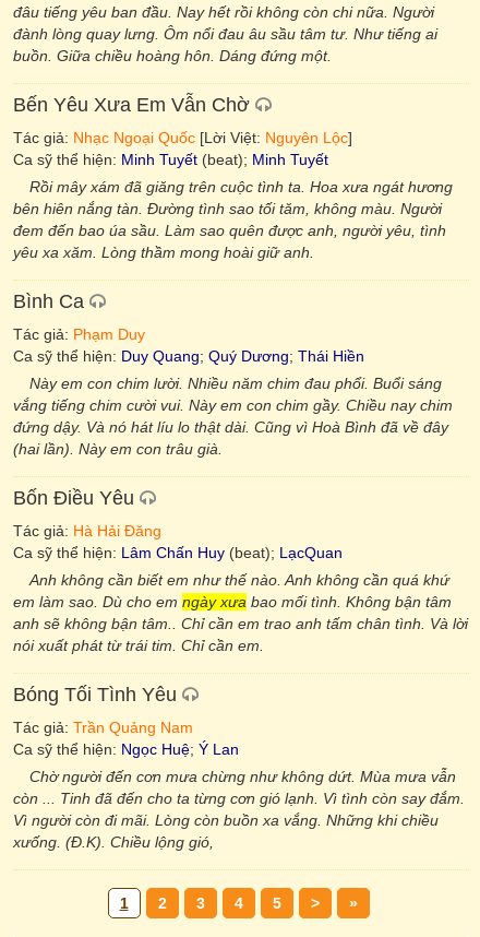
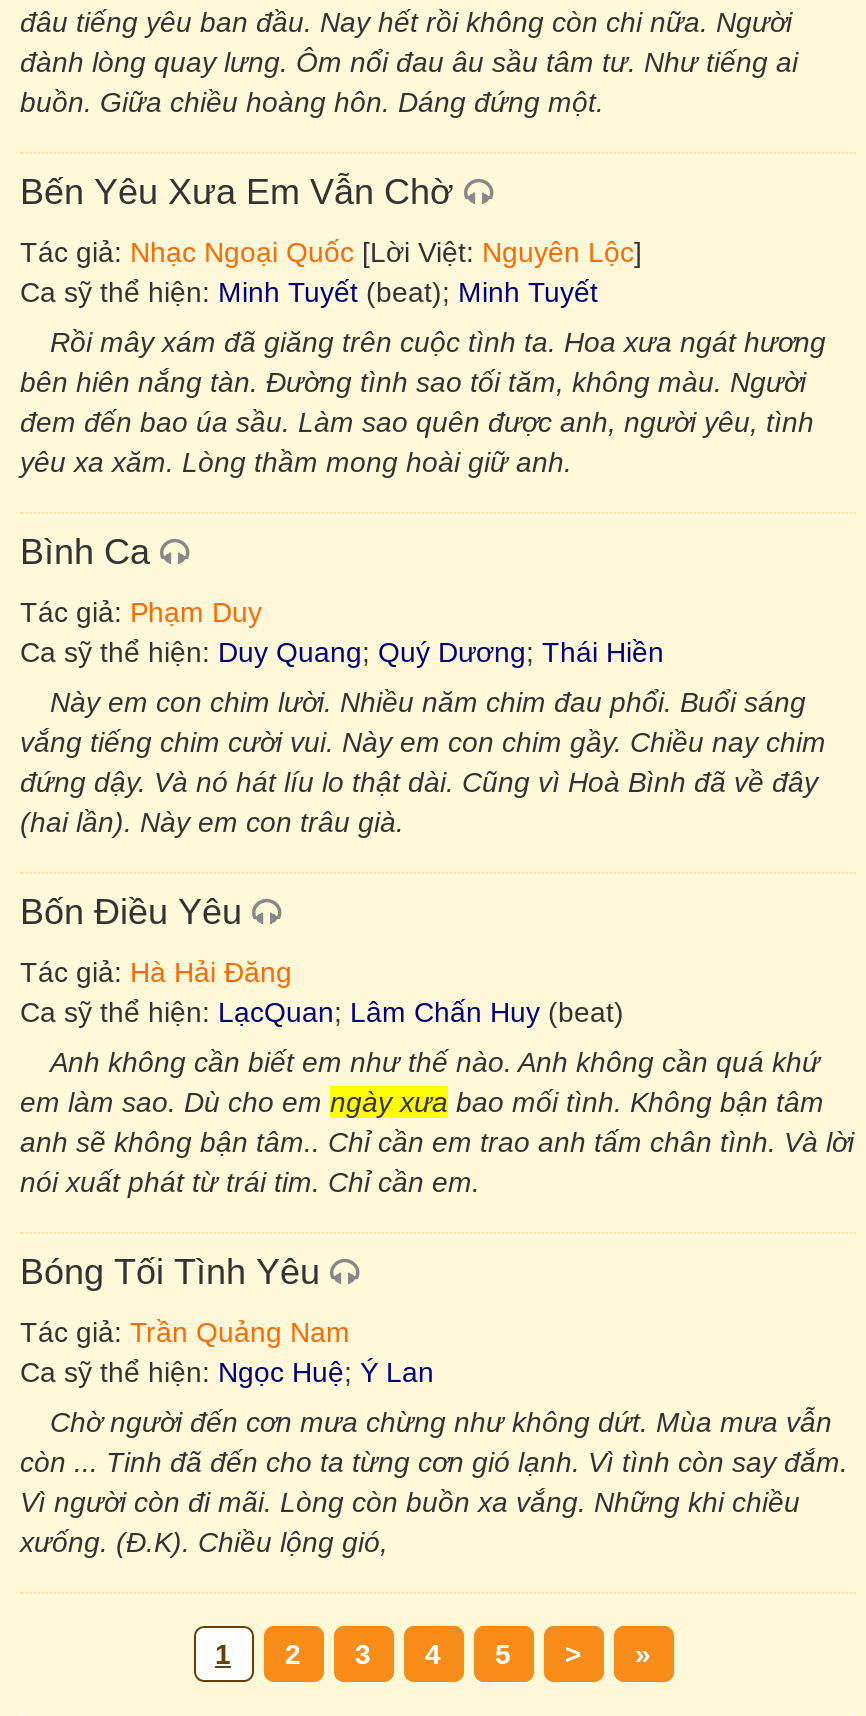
[13,544,343,561] Ca sỹ thể hiện: Lâm Chấn Huy (beat); LạcQuan -> [20,996,624,1028] Ca sỹ thể hiện: LạcQuan; Lâm Chấn Huy (beat)

